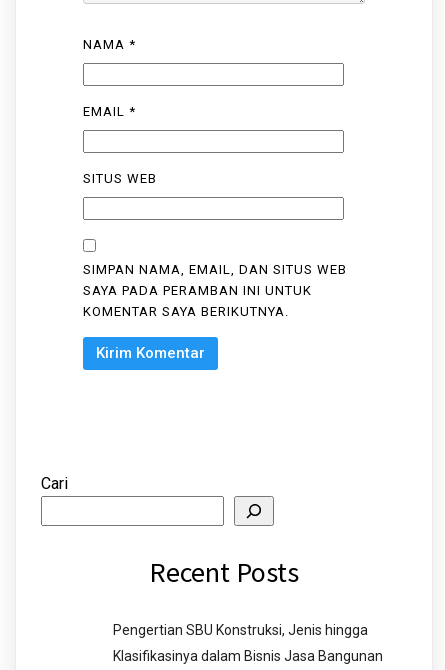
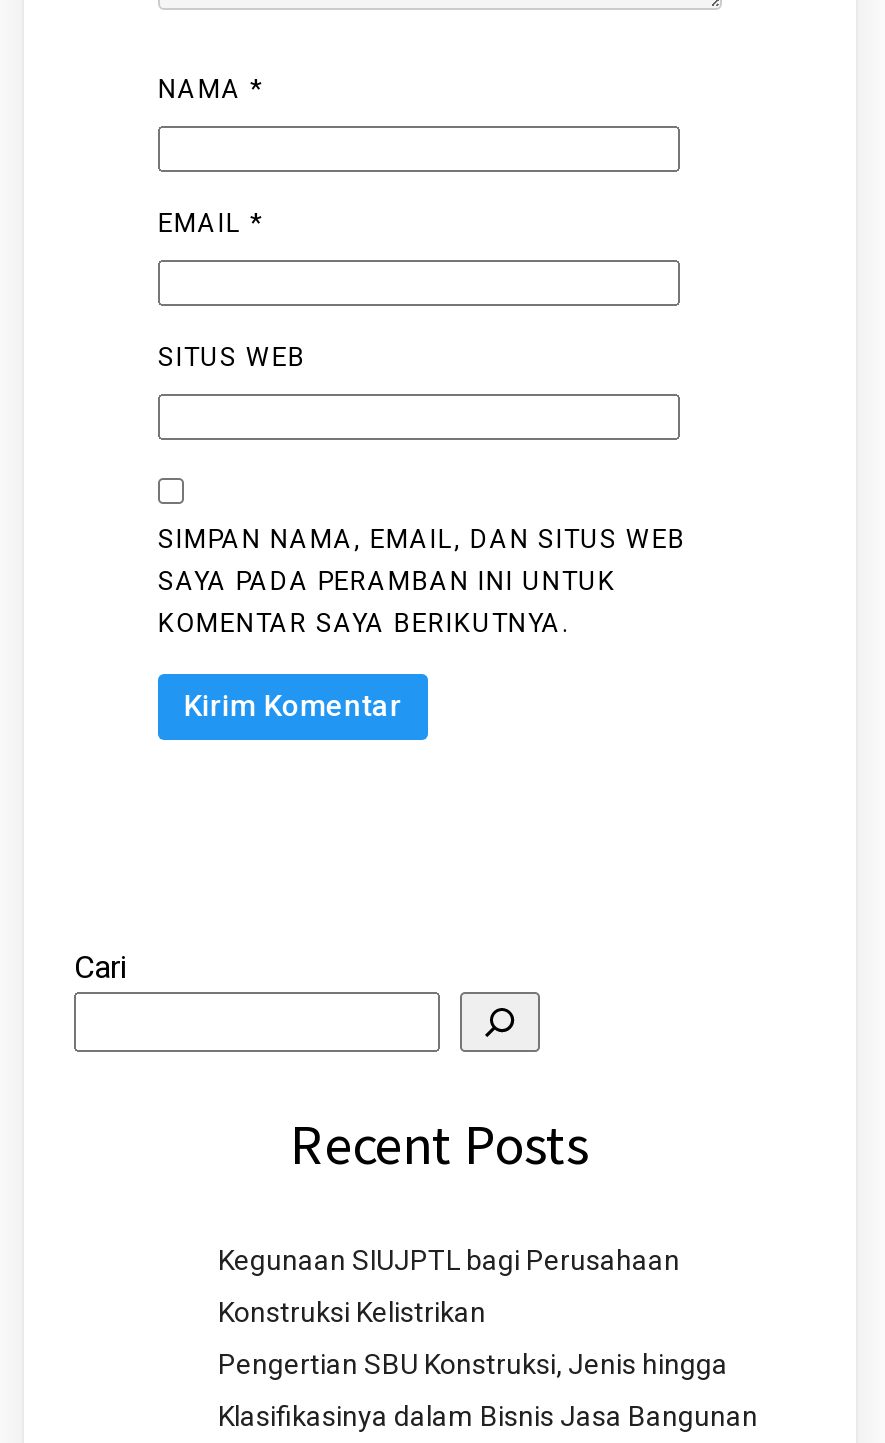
none -> [218,1244,680,1328] Kegunaan SIUJPTL bagi Perusahaan | Konstruksi Kelistrikan

